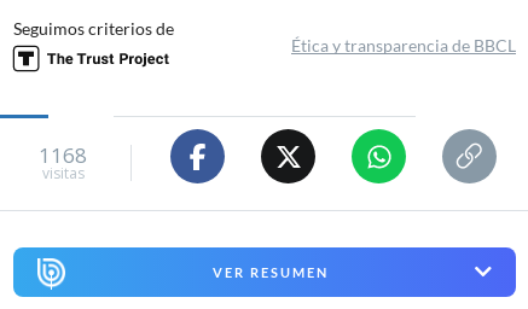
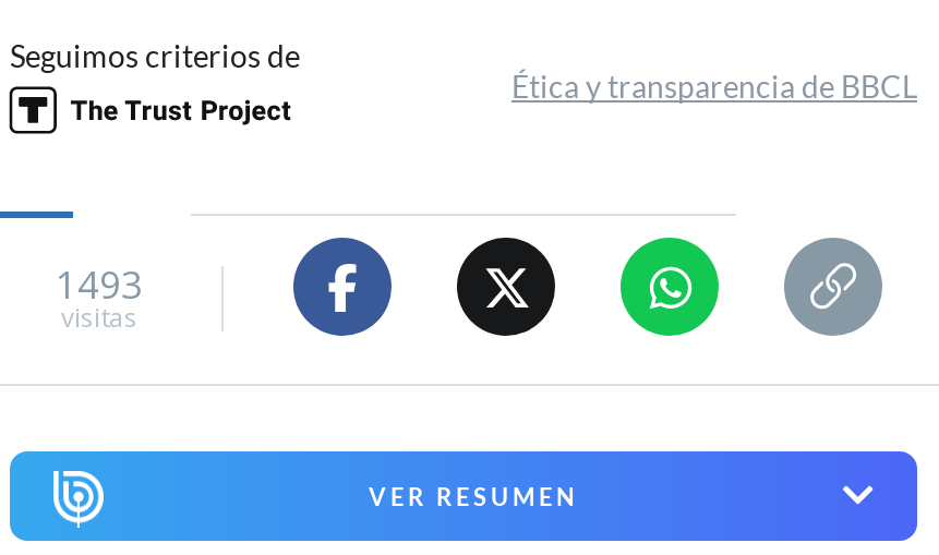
[39,141,87,169] 1168 -> [56,259,143,309] 1493

